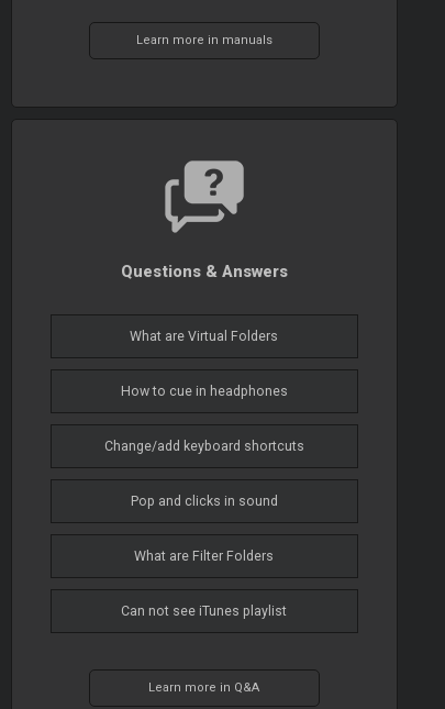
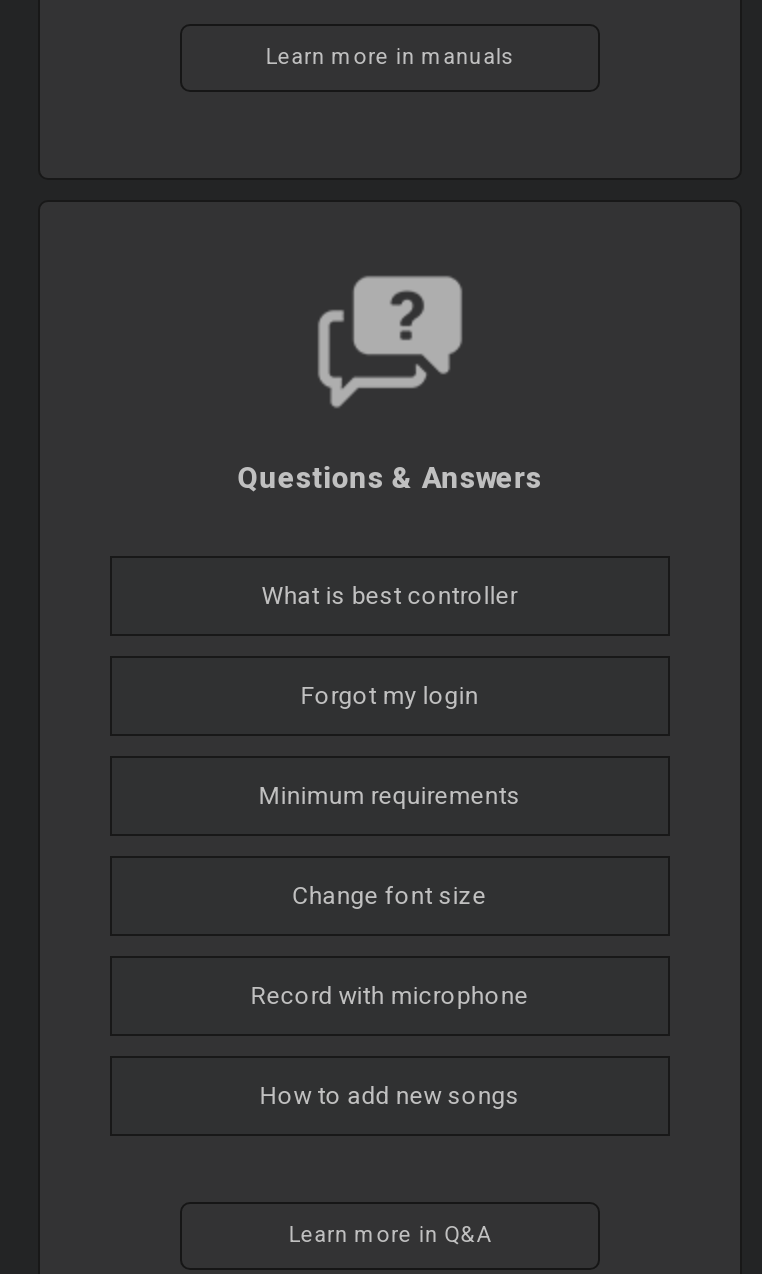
[130,329,278,344] What are Virtual Folders -> [262,582,518,610] What is best controller
[121,384,288,399] How to cue in headphones -> [301,682,479,710] Forgot my login
[104,439,304,454] Change/add keyboard shortcuts -> [259,782,521,810] Minimum requirements
[131,494,278,509] Pop and clicks in sound -> [293,882,487,910] Change font size
[134,549,274,564] What are Filter Folders -> [251,982,529,1010] Record with microphone
[121,603,287,619] Can not see iTunes playlist -> [260,1082,520,1110] How to add new songs

